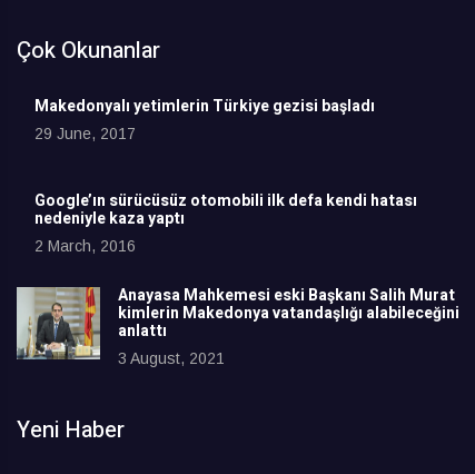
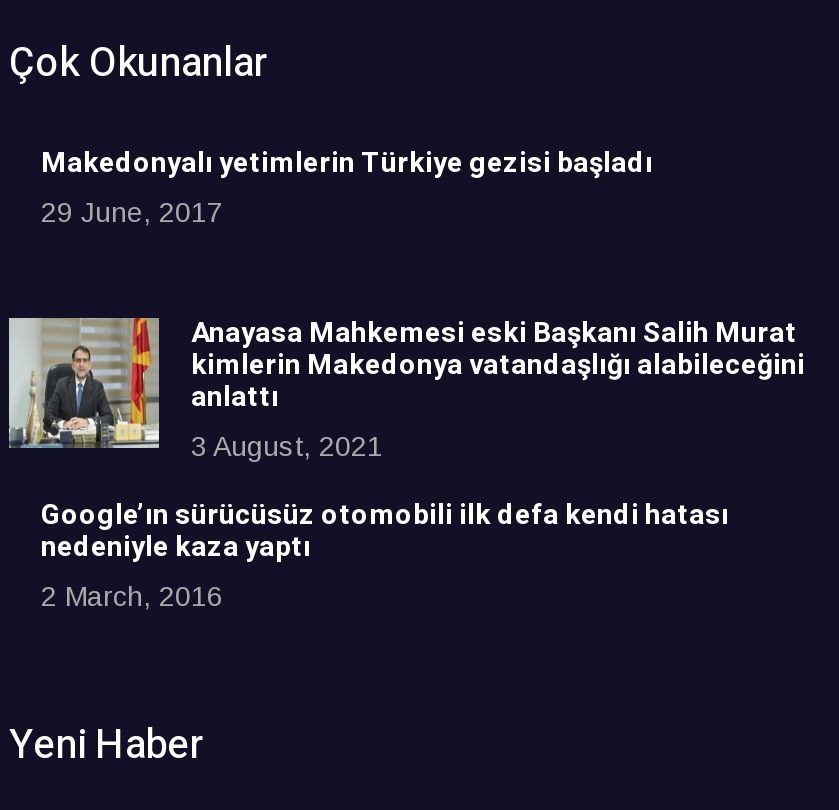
moved [34,189,417,255] -> [41,495,729,613]: Google’ın sürücüsüz otomobili ilk defa kendi hatası | nedeniyle kaza yaptı | 2 March, 2016
moved [17,284,459,368] -> [9,313,805,463]: [image] | Anayasa Mahkemesi eski Başkanı Salih Murat | kimlerin Makedonya vatandaşlığı alabileceğini | anlattı | 3 August, 2021

